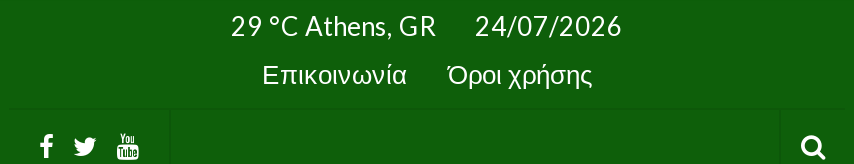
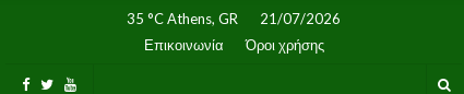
[231,10,435,42] 29 °C Athens, GR -> [127,10,238,27] 35 °C Athens, GR
[475,10,623,42] 24/07/2026 -> [260,10,341,27] 21/07/2026

